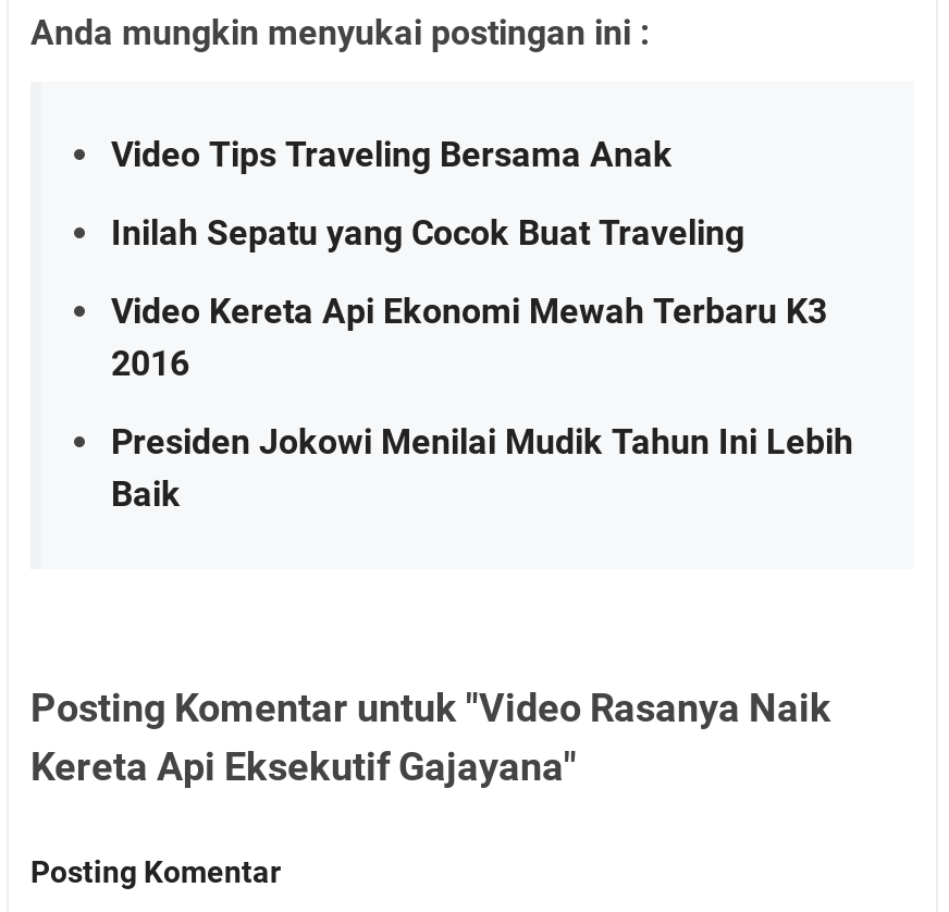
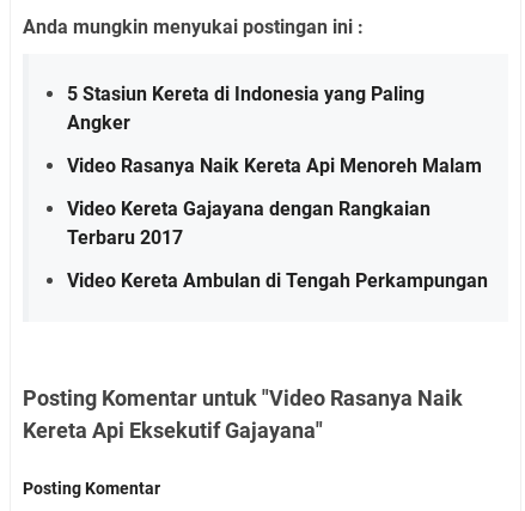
[111,134,673,175] Video Tips Traveling Bersama Anak -> [67,83,425,134] 5 Stasiun Kereta di Indonesia yang Paling | Angker
[111,212,744,254] Inilah Sepatu yang Cocok Buat Traveling -> [67,154,482,177] Video Rasanya Naik Kereta Api Menoreh Malam
[111,291,827,384] Video Kereta Api Ekonomi Mewah Terbaru K3 | 2016 -> [67,197,431,249] Video Kereta Gajayana dengan Rangkaian | Terbaru 2017
[111,421,853,515] Presiden Jokowi Menilai Mudik Tahun Ini Lebih | Baik -> [67,269,488,292] Video Kereta Ambulan di Tengah Perkampungan

